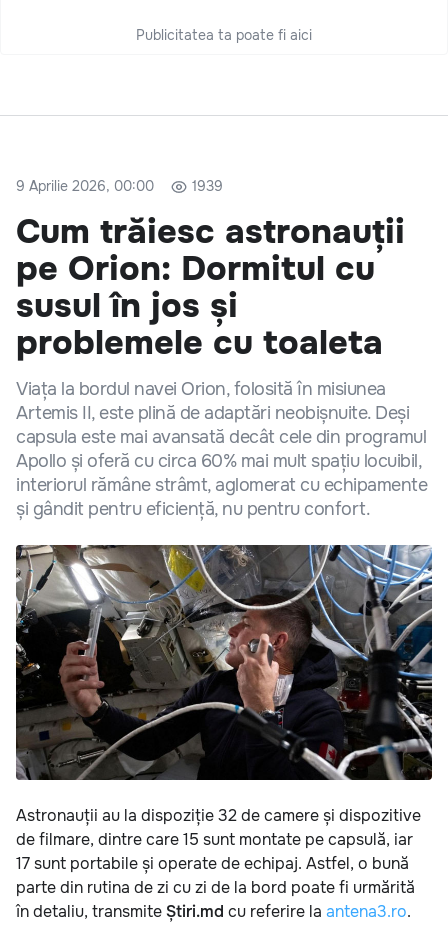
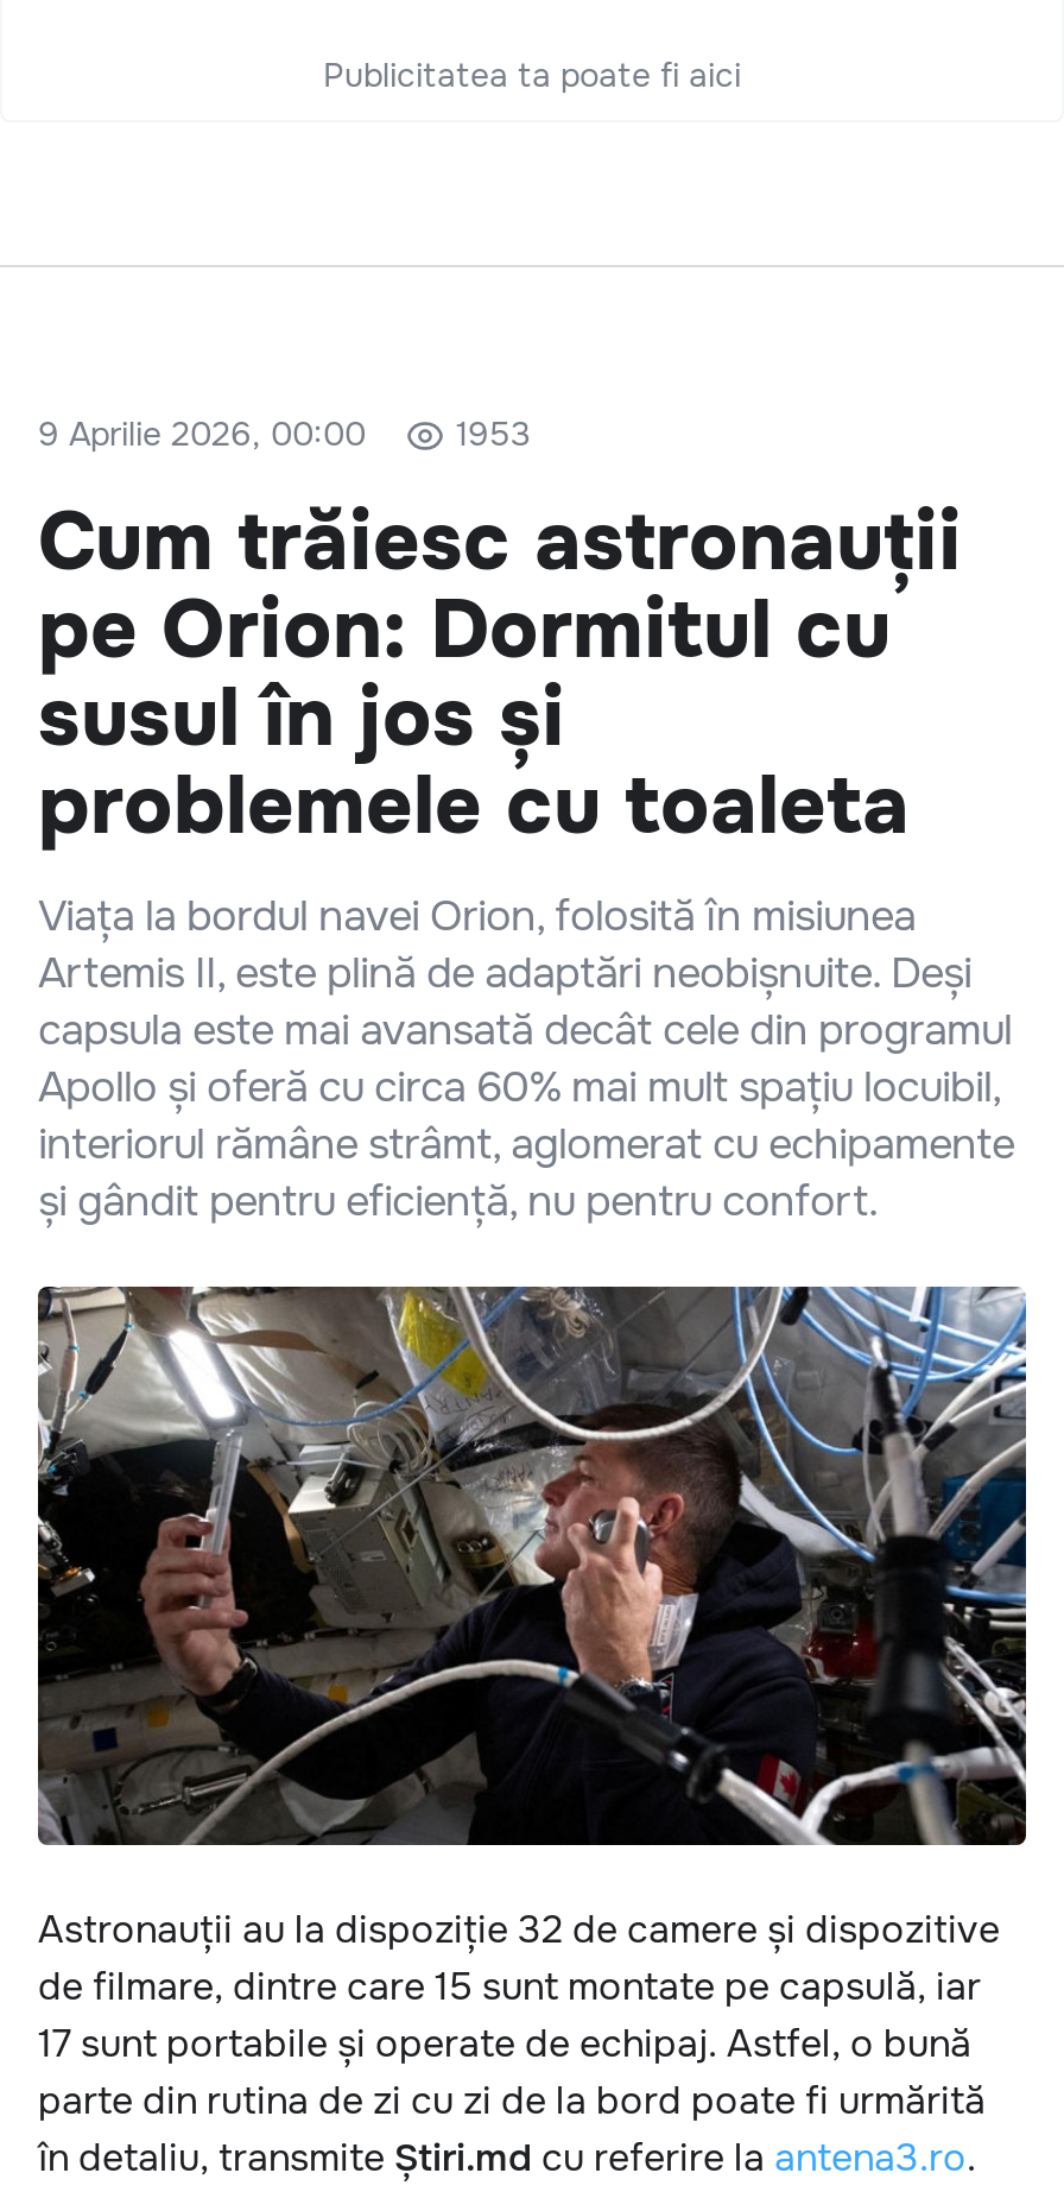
[192,177,223,195] 1939 -> [456,413,530,456] 1953

